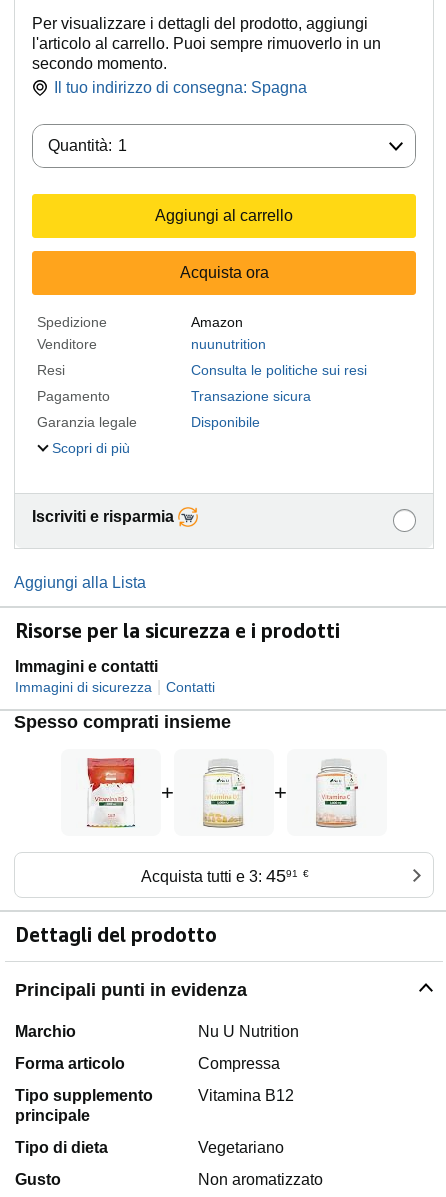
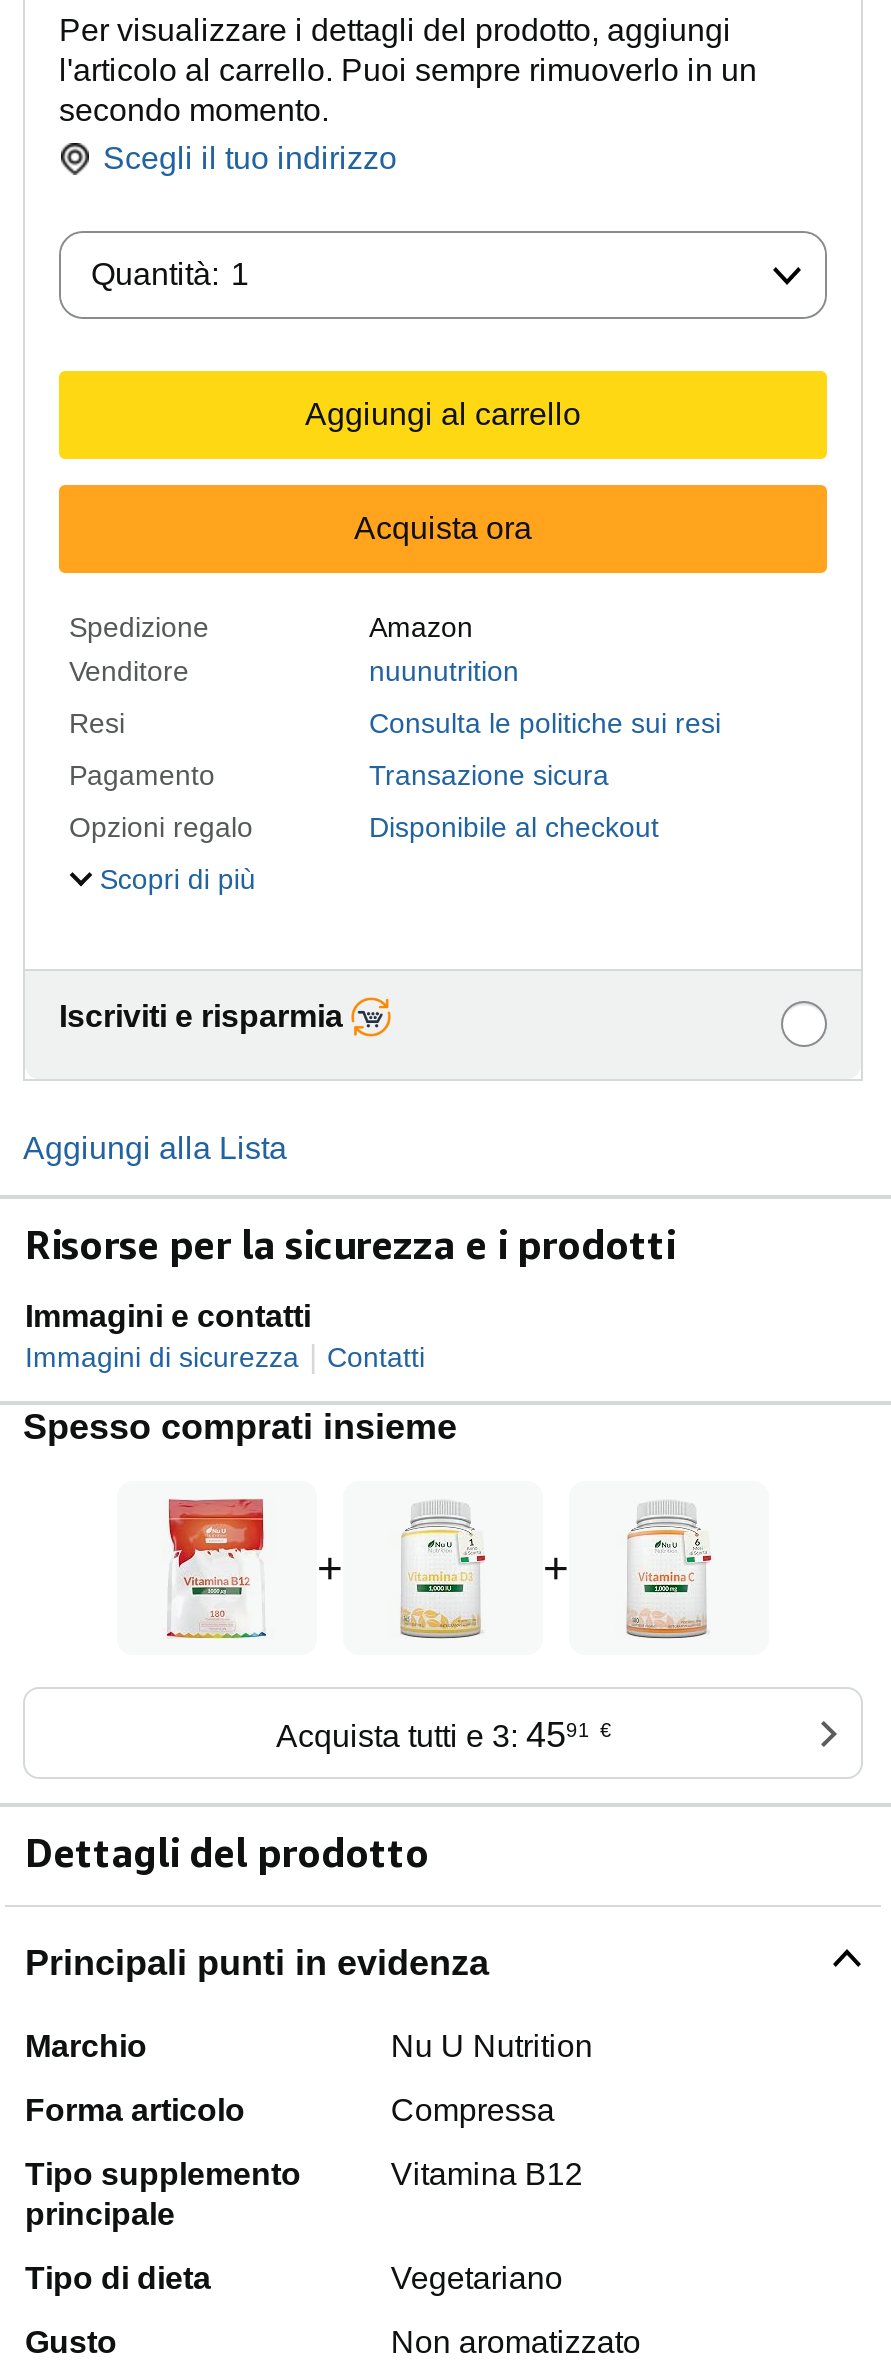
[54,79,307,96] Il tuo indirizzo di consegna: Spagna -> [103,141,397,175] Scegli il tuo indirizzo
[37,414,260,430] Garanzia legale | Disponibile -> [69,811,659,843] Opzioni regalo | Disponibile al checkout

